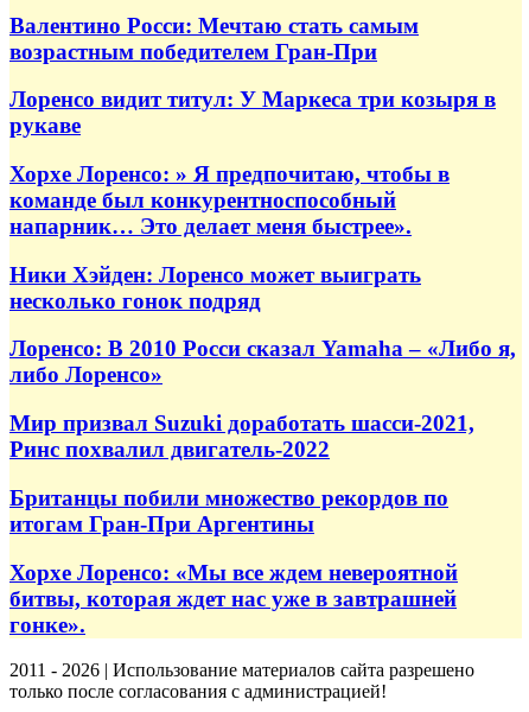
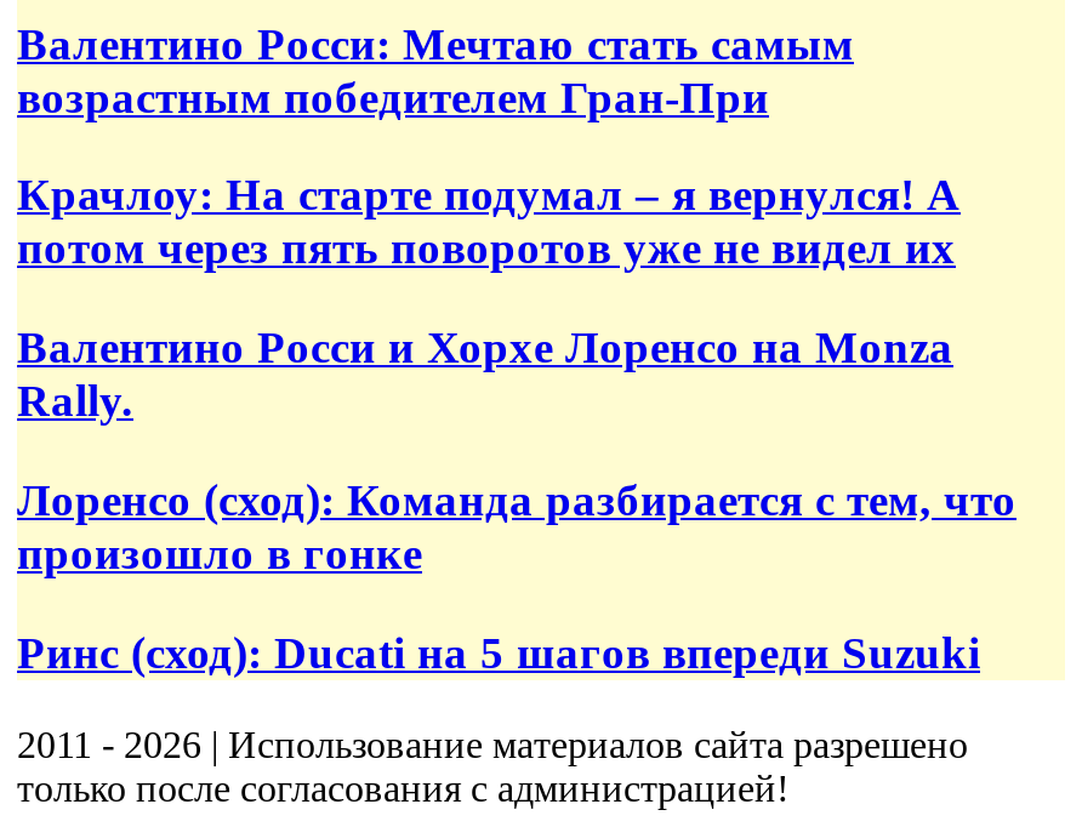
[9,87,516,637] Лоренсо видит титул: У Маркеса три козыря в | рукаве | Хорхе Лоренсо: » Я предпочитаю, чтобы в | команде был конкурентноспособный | напарник… Это делает меня быстрее». | Ники Хэйден: Лоренсо может выиграть | несколько гонок подряд | Лоренсо: В 2010 Росси сказал Yamaha – «Либо я, | либо Лоренсо» | Мир призвал Suzuki доработать шасси-2021, | Ринс похвалил двигатель-2022 | Британцы побили множество рекордов по | итогам Гран-При Аргентины | Хорхе Лоренсо: «Мы все ждем невероятной | битвы, которая ждет нас уже в завтрашней | гонке». -> [17,169,1016,676] Крачлоу: На старте подумал – я вернулся! А | потом через пять поворотов уже не видел их | Валентино Росси и Хорхе Лоренсо на Monza | Rally. | Лоренсо (сход): Команда разбирается с тем, что | произошло в гонке | Ринс (сход): Ducati на 5 шагов впереди Suzuki

